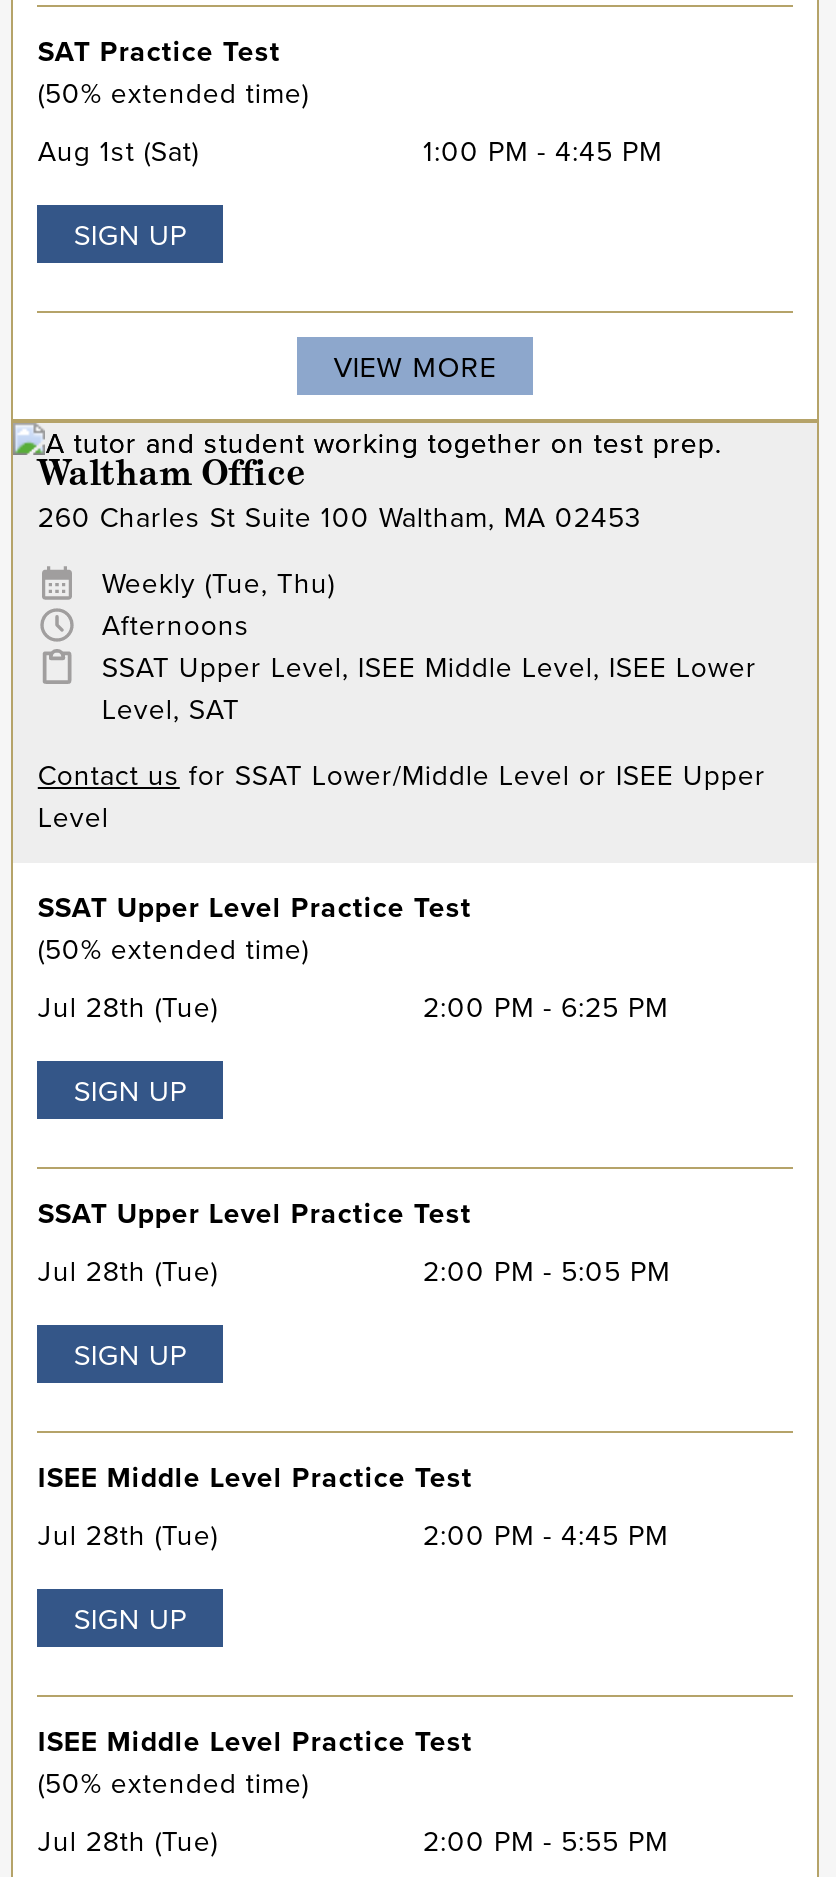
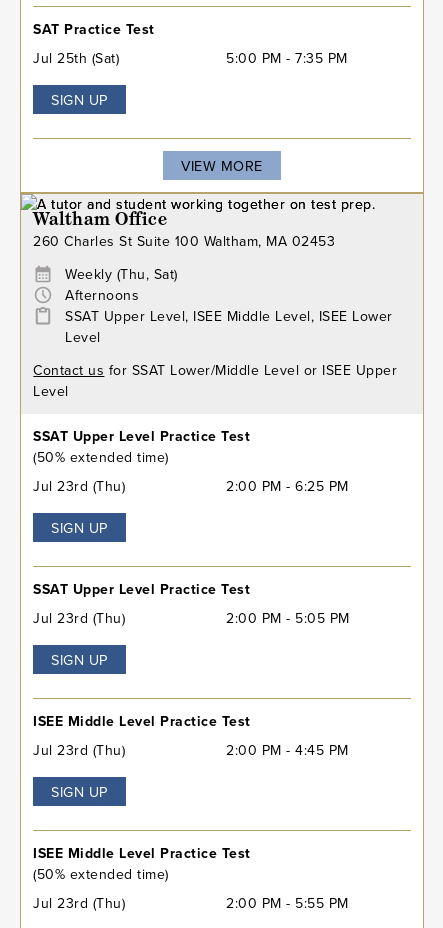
[38,72,662,170] (50% extended time) | Aug 1st (Sat) | 1:00 PM - 4:45 PM -> [33,48,347,68] Jul 25th (Sat) | 5:00 PM - 7:35 PM
[102,562,335,602] Weekly (Tue, Thu) -> [65,264,178,284] Weekly (Thu, Sat)
[102,688,240,728] Level, SAT -> [65,327,101,347] Level
[38,986,218,1026] Jul 28th (Tue) -> [33,476,125,496] Jul 23rd (Thu)
[38,1250,218,1290] Jul 28th (Tue) -> [33,608,125,628] Jul 23rd (Thu)
[38,1514,218,1554] Jul 28th (Tue) -> [33,740,125,760] Jul 23rd (Thu)
[38,1820,218,1860] Jul 28th (Tue) -> [33,893,125,913] Jul 23rd (Thu)

